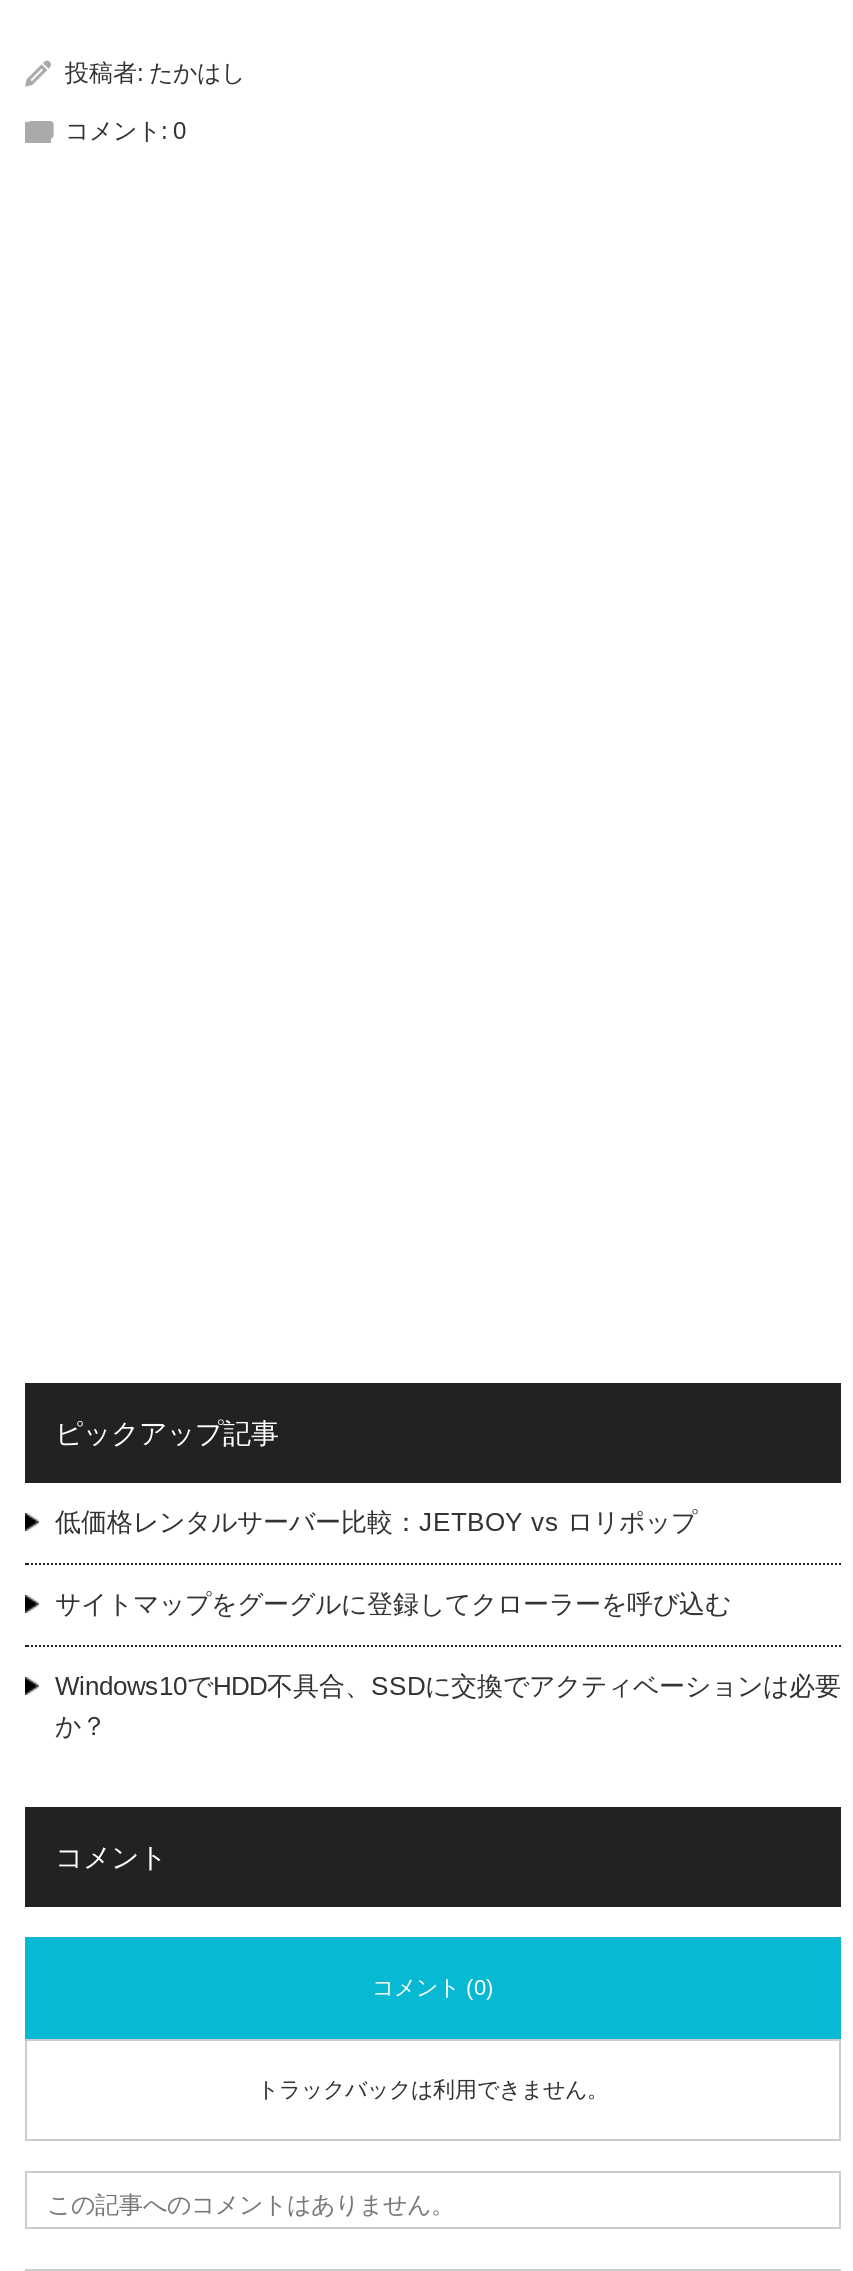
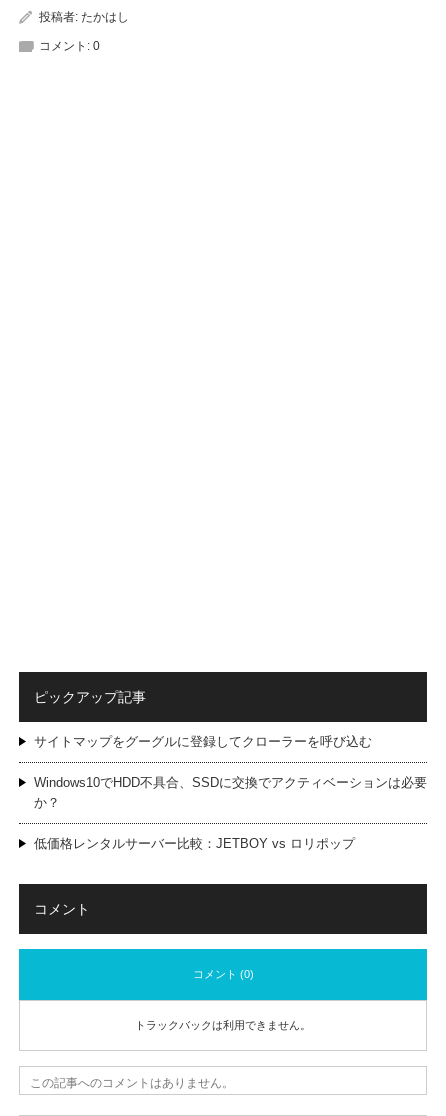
moved [55,1507,697,1537] -> [34,836,355,851]: 低価格レンタルサーバー比較：JETBOY vs ロリポップ
moved [55,1589,841,1741] -> [34,734,427,810]: サイトマップをグーグルに登録してクローラーを呼び込む | Windows10でHDD不具合、SSDに交換でアクティベーションは必要 | か？

